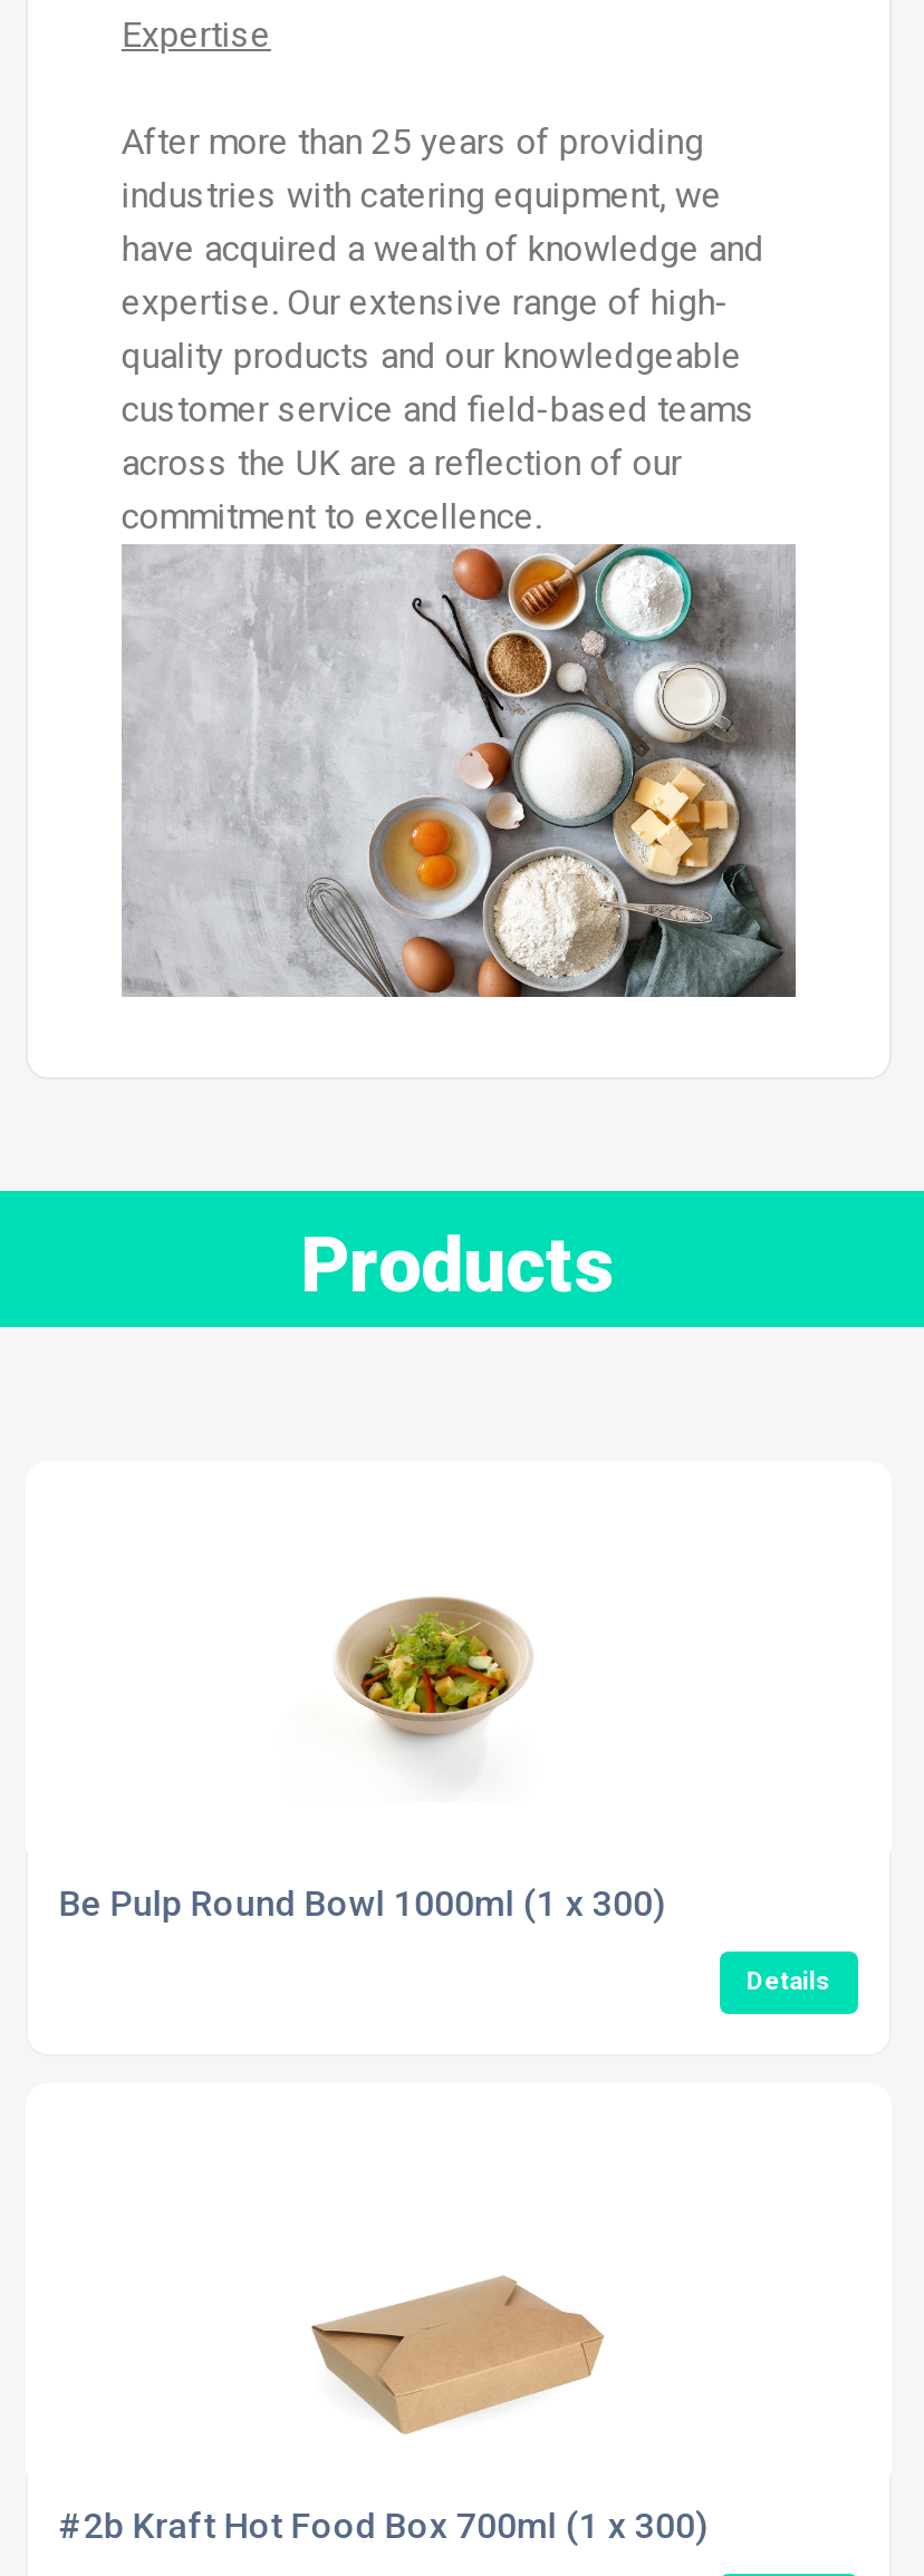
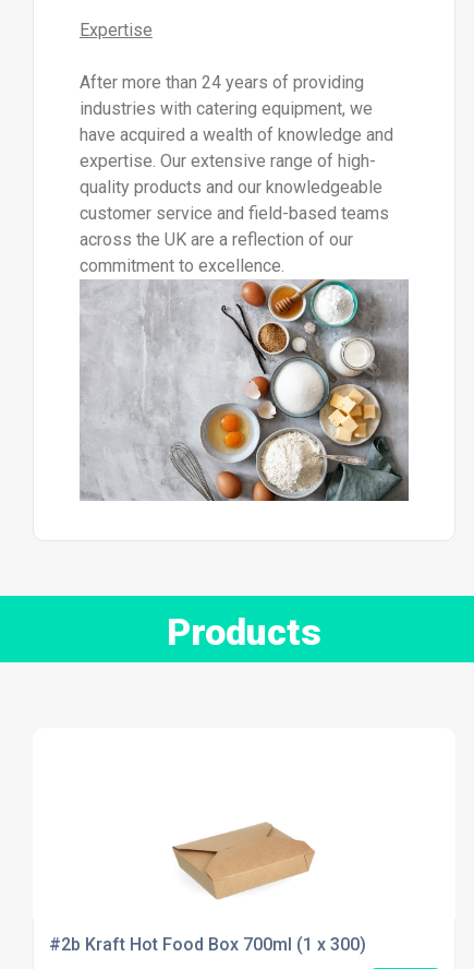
[121,120,704,163] After more than 25 years of providing -> [79,72,364,93] After more than 24 years of providing
[336,1595,532,1749] [image] -> none
[59,1881,832,1995] Be Pulp Round Bowl 1000ml (1 x 300) | Details -> none

